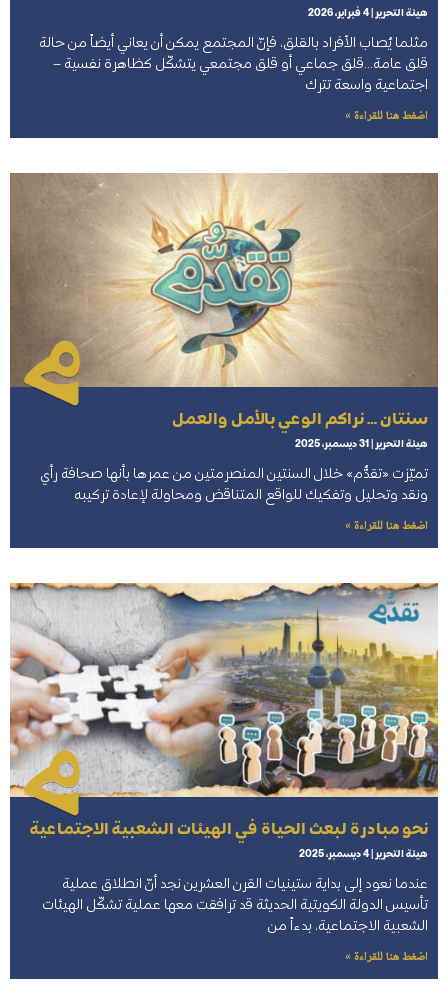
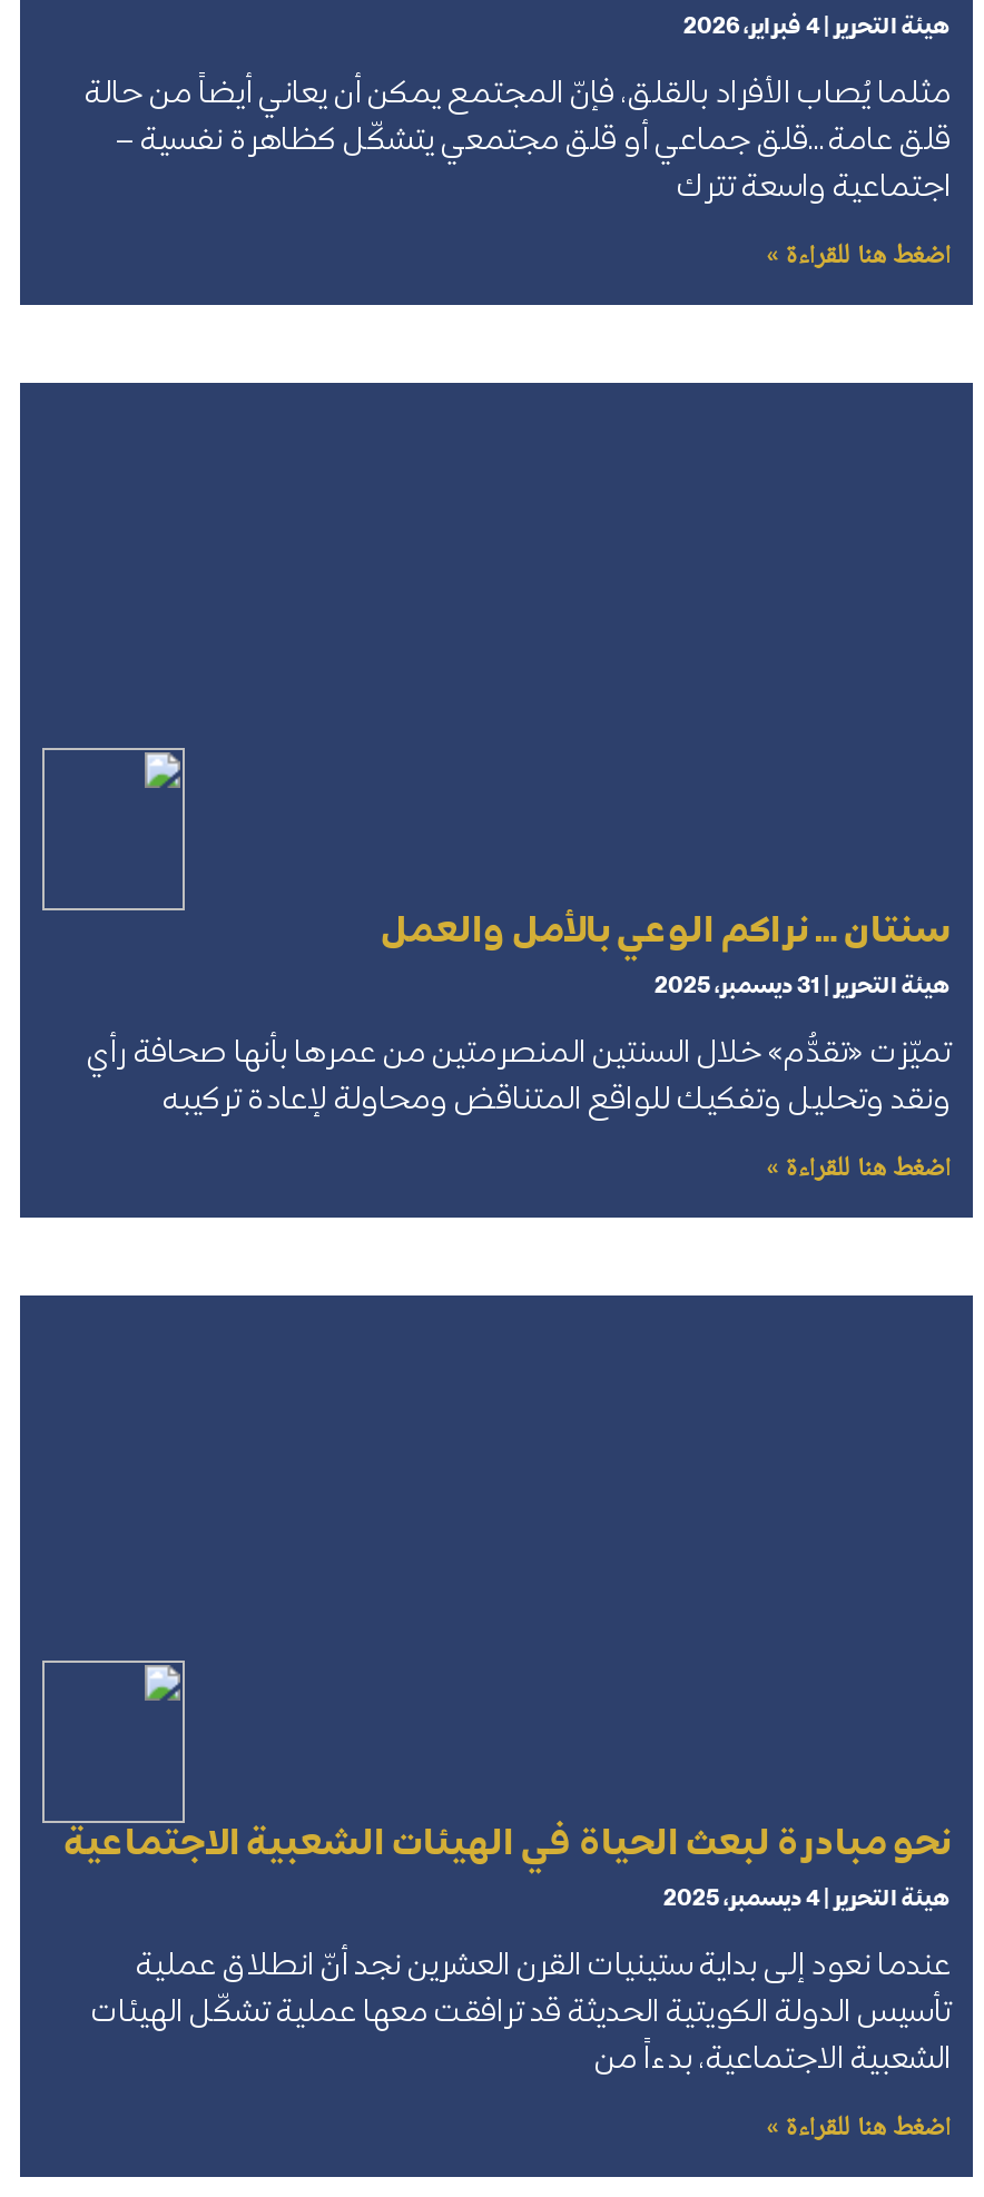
[9,172,439,410] [image] -> none
[9,582,439,820] [image] -> none

